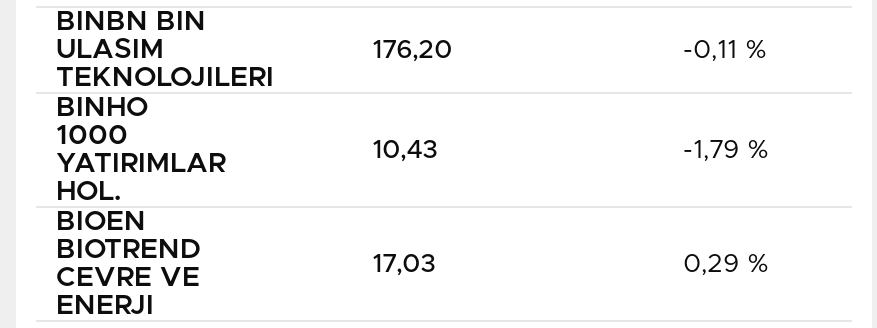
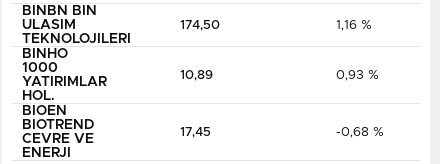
[372,37,452,63] 176,20 -> [180,18,220,31] 174,50
[683,37,767,63] -0,11 % -> [336,18,372,31] 1,16 %
[372,137,438,163] 10,43 -> [180,68,213,81] 10,89
[683,137,769,163] -1,79 % -> [336,68,379,81] 0,93 %
[372,251,436,277] 17,03 -> [180,125,211,138] 17,45
[683,251,769,277] 0,29 % -> [336,125,384,138] -0,68 %

